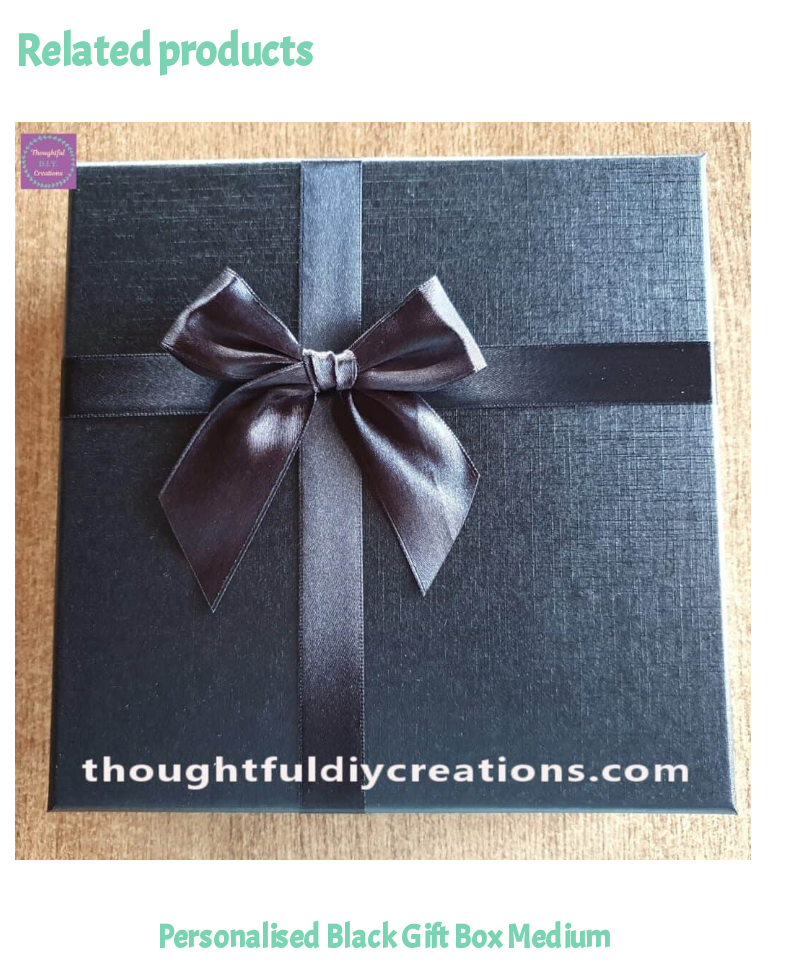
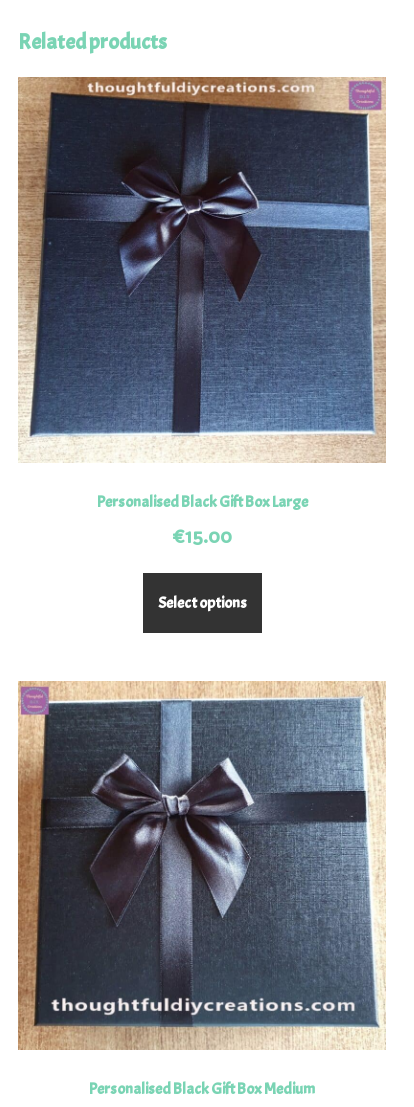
none -> [18,77,387,613] [image] | Personalised Black Gift Box Large | €15.00 | Select options

